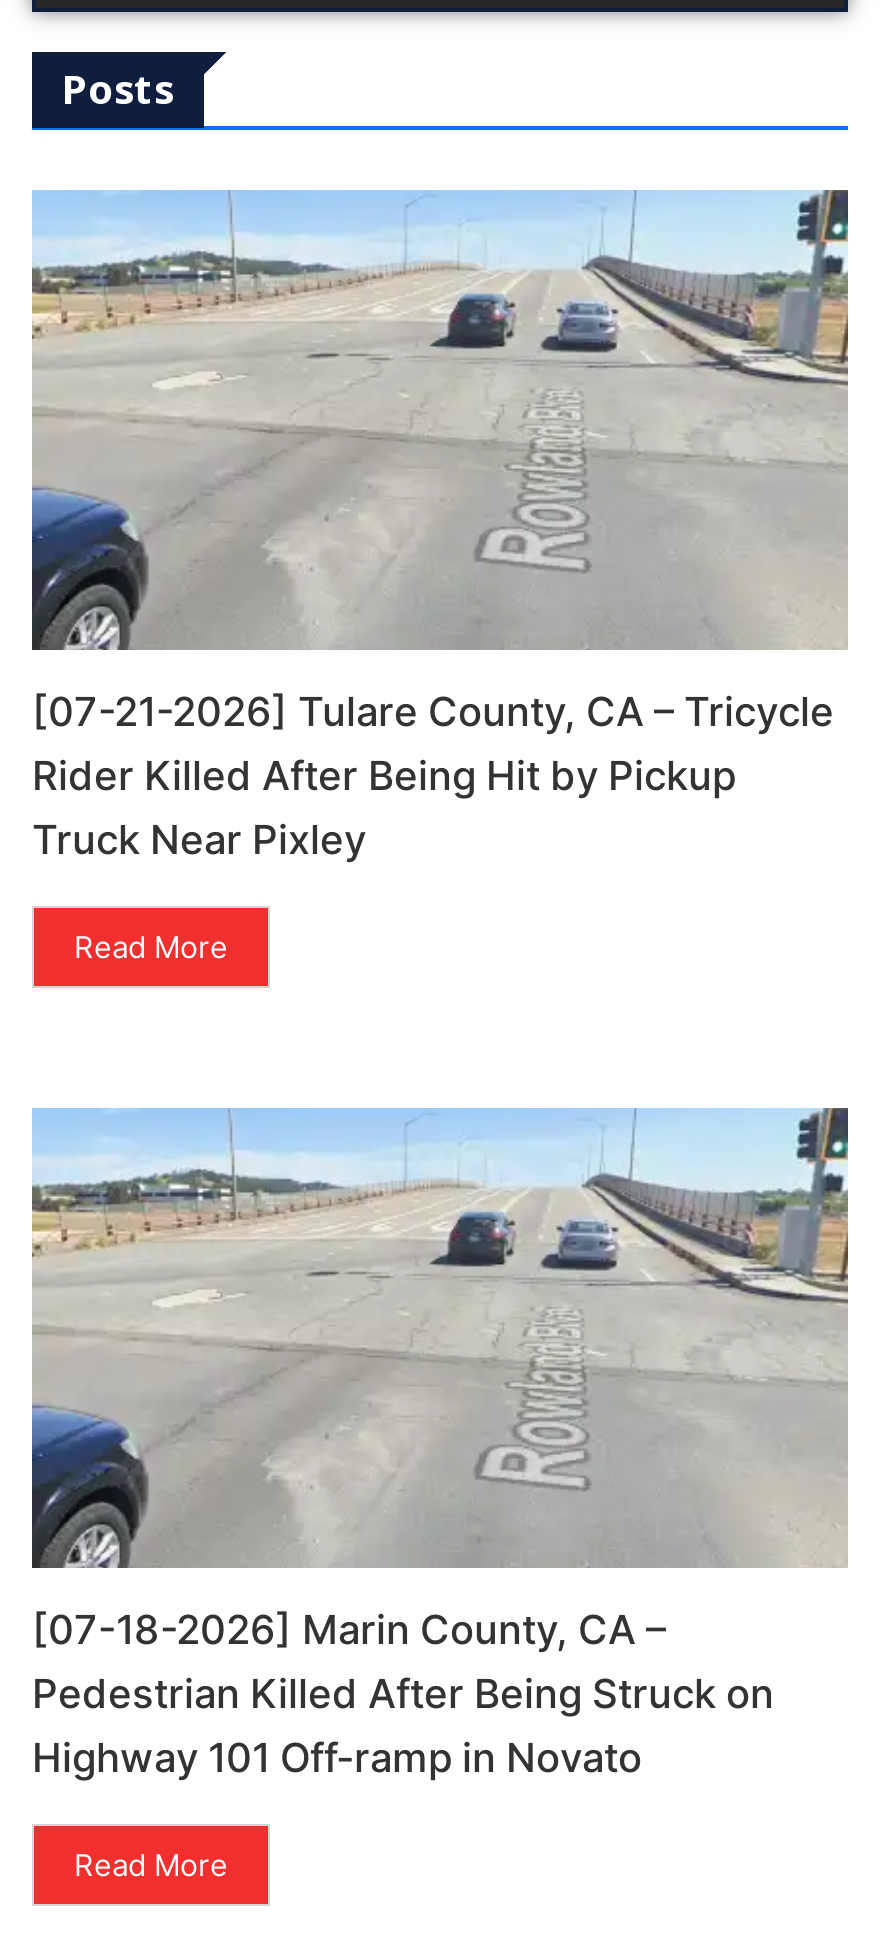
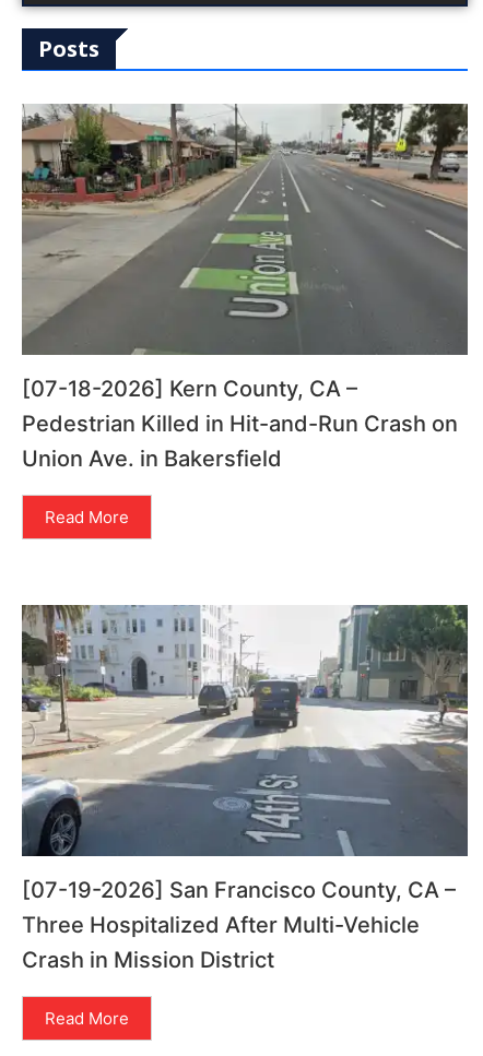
[30,190,850,864] [image] | [07-21-2026] Tulare County, CA – Tricycle | Rider Killed After Being Hit by Pickup | Truck Near Pixley -> [21,103,469,472] [image] | [07-18-2026] Kern County, CA – | Pedestrian Killed in Hit-and-Run Crash on | Union Ave. in Bakersfield
[30,1108,850,1782] [image] | [07-18-2026] Marin County, CA – | Pedestrian Killed After Being Struck on | Highway 101 Off-ramp in Novato -> [21,604,469,973] [image] | [07-19-2026] San Francisco County, CA – | Three Hospitalized After Multi-Vehicle | Crash in Mission District

